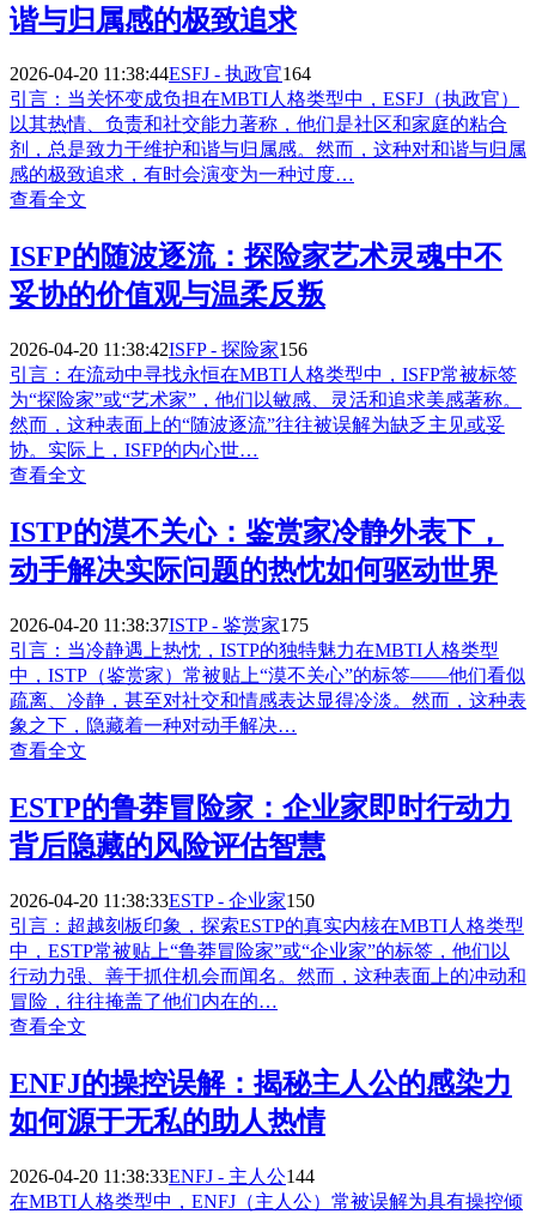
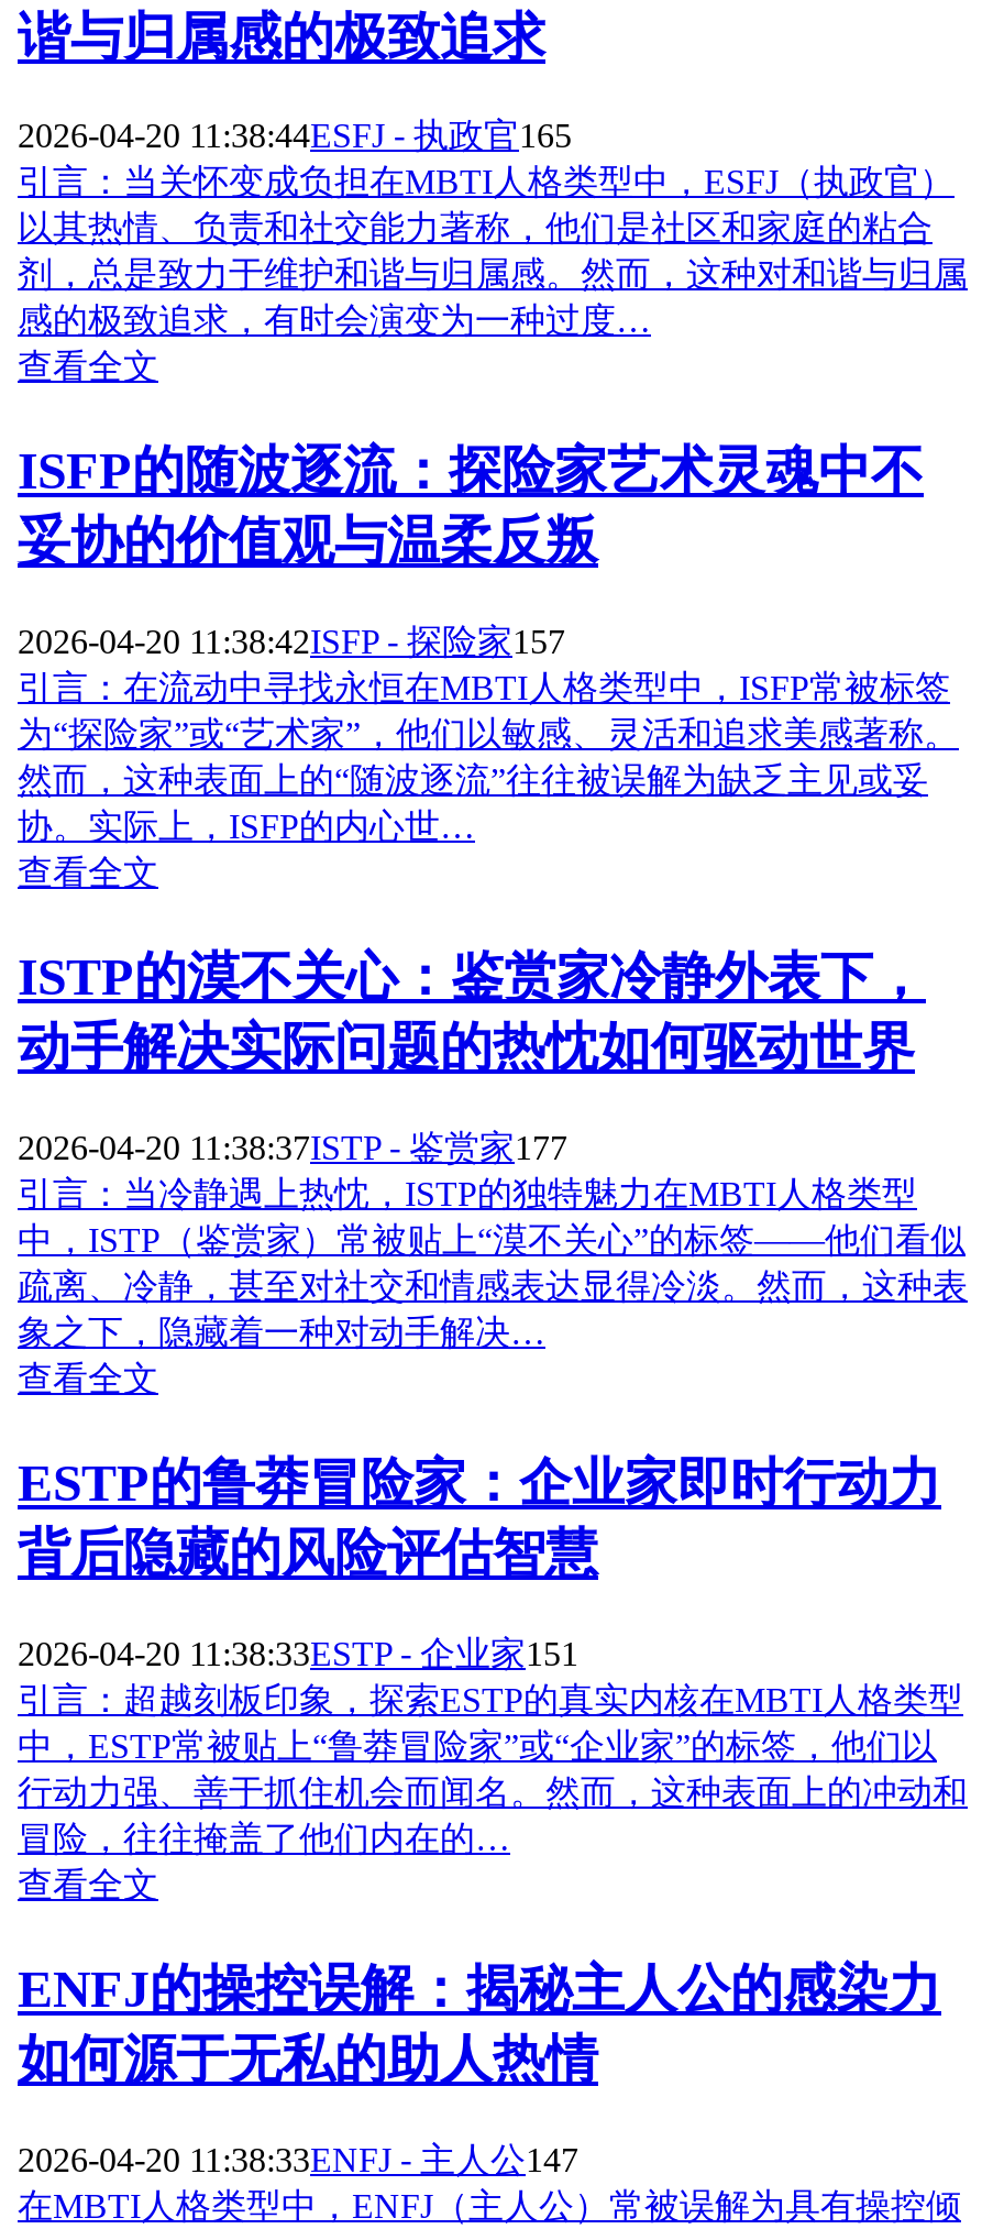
[10,64,311,84] 2026-04-20 11:38:44ESFJ - 执政官164 -> [18,118,572,155] 2026-04-20 11:38:44ESFJ - 执政官165
[10,339,307,360] 2026-04-20 11:38:42ISFP - 探险家156 -> [18,623,565,661] 2026-04-20 11:38:42ISFP - 探险家157
[10,615,309,635] 2026-04-20 11:38:37ISTP - 鉴赏家175 -> [18,1129,567,1166] 2026-04-20 11:38:37ISTP - 鉴赏家177
[10,890,315,911] 2026-04-20 11:38:33ESTP - 企业家150 -> [18,1635,578,1672] 2026-04-20 11:38:33ESTP - 企业家151
[10,1166,315,1186] 2026-04-20 11:38:33ENFJ - 主人公144 -> [18,2140,578,2178] 2026-04-20 11:38:33ENFJ - 主人公147

